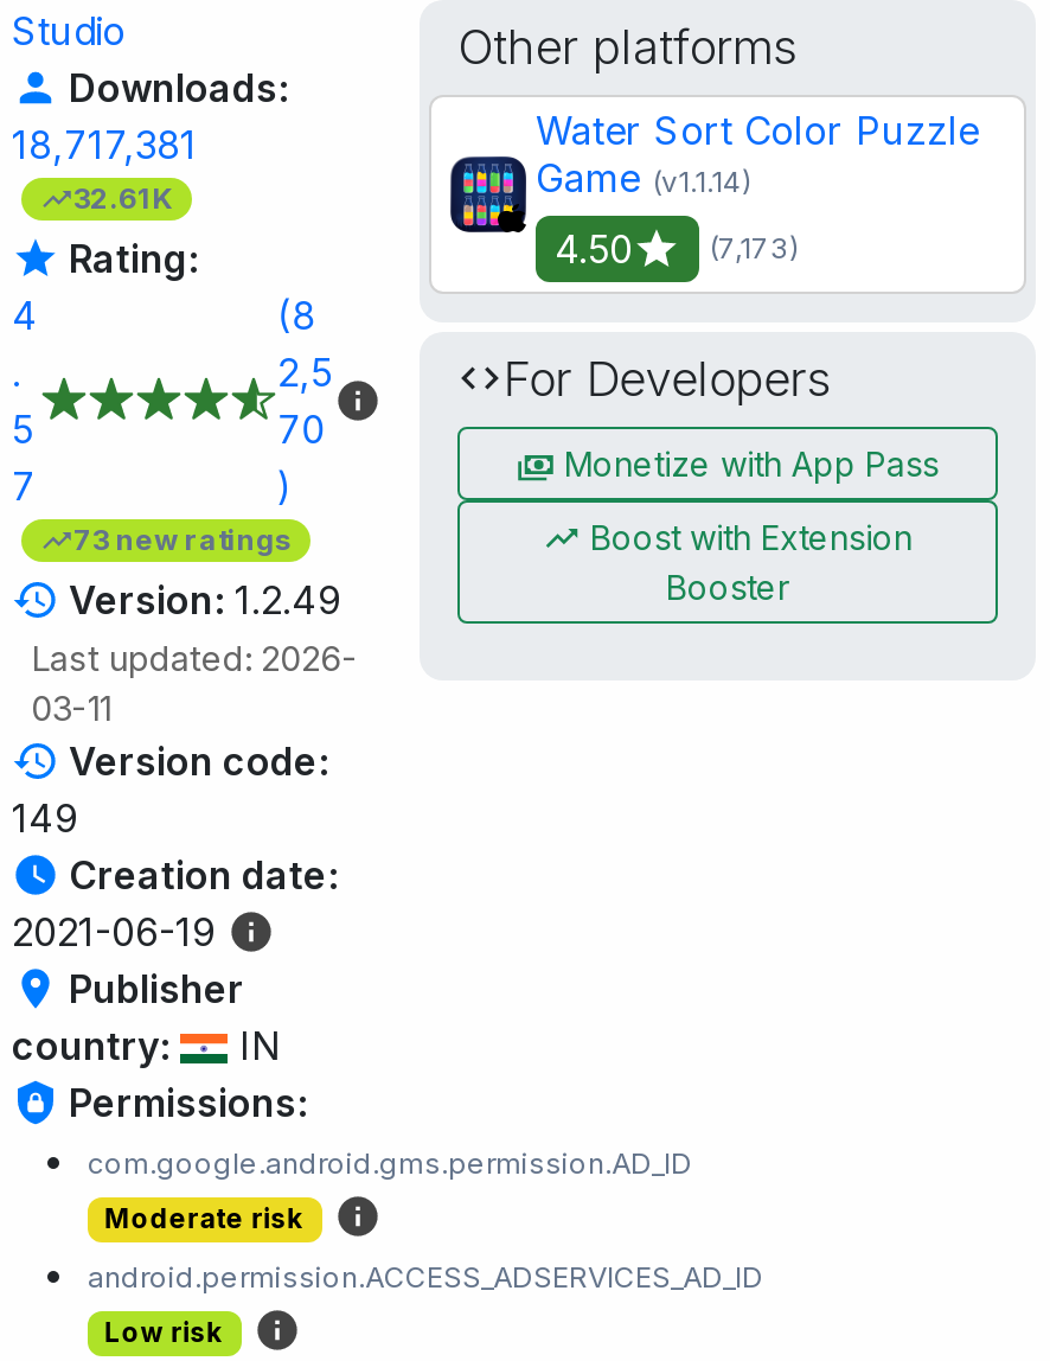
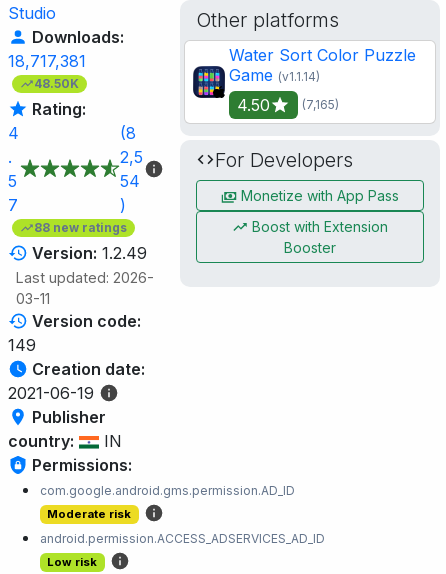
[73,179,173,215] 32.61K -> [34,76,79,91] 48.50K
[709,229,799,264] (7,173) -> [302,96,339,111] (7,165)
[278,405,325,452] 70 -> [120,171,140,191] 54
[73,521,292,556] 73 new ratings -> [34,220,127,235] 88 new ratings

